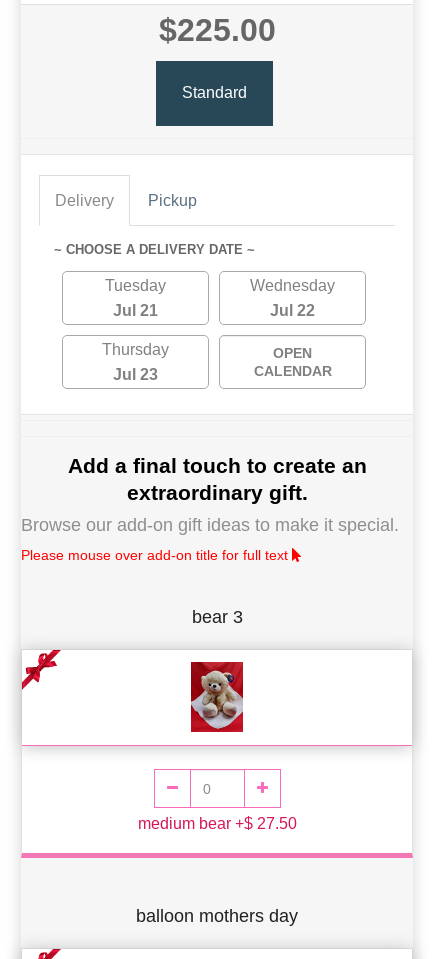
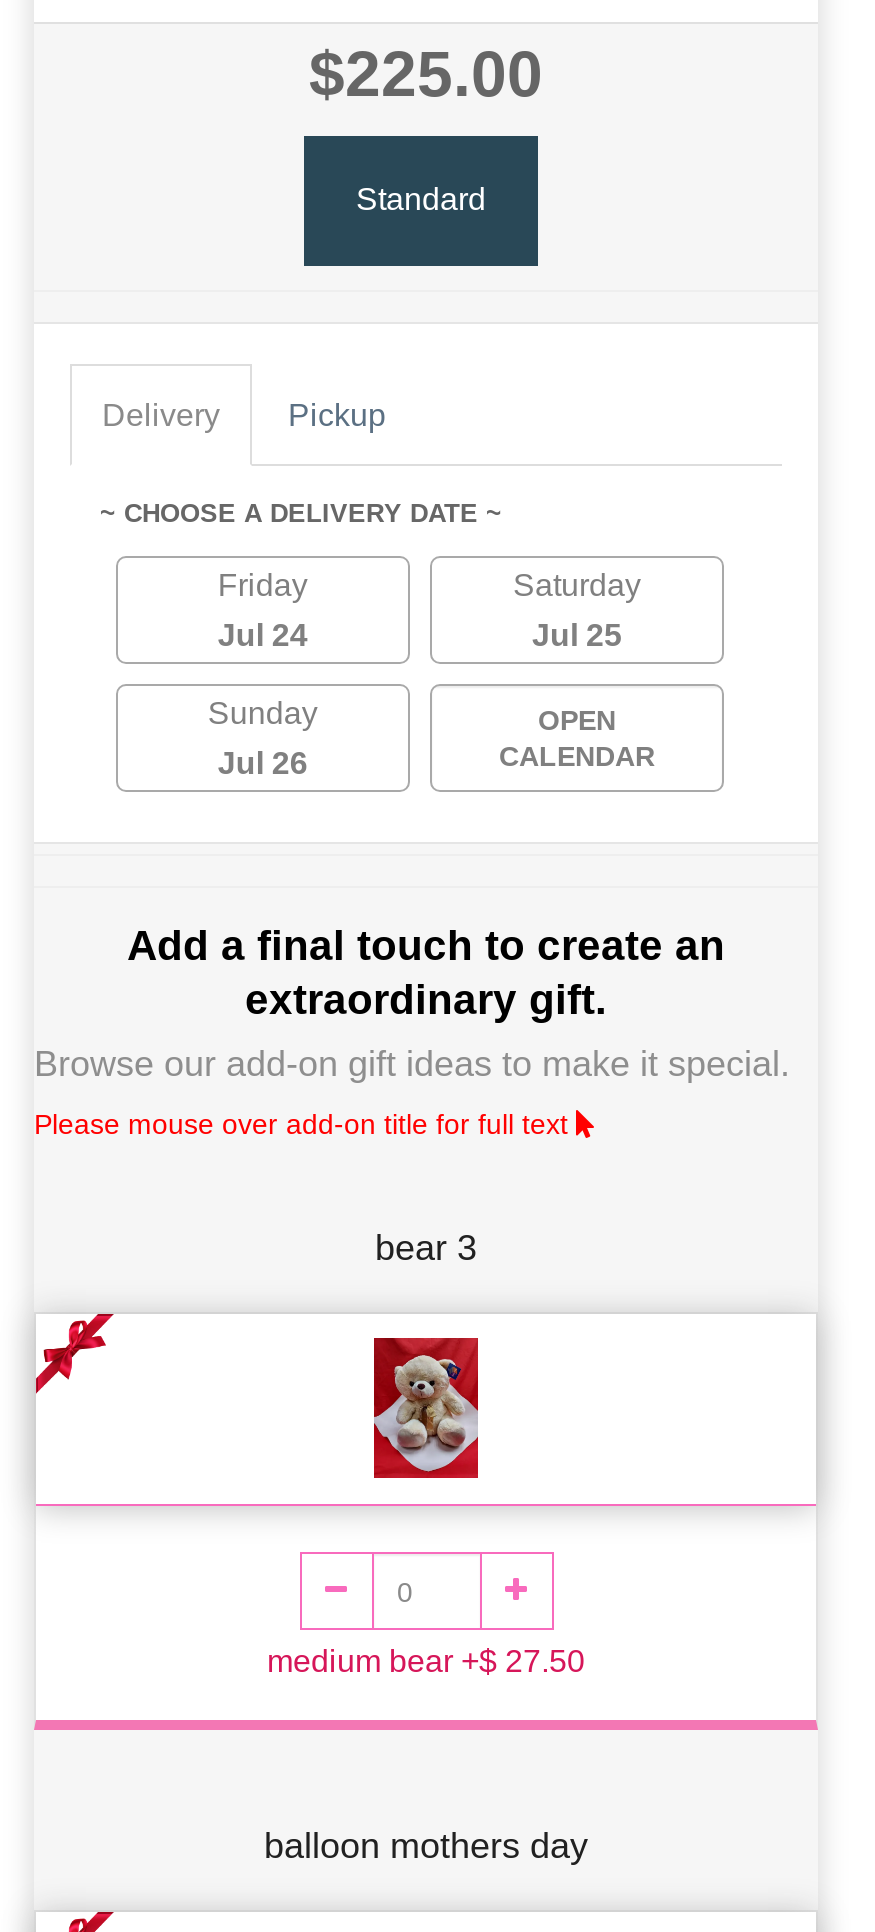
[105,276,166,293] Tuesday -> [218,567,308,601] Friday
[250,276,335,293] Wednesday -> [513,567,641,601] Saturday
[113,301,158,318] Jul 21 -> [218,617,308,651] Jul 24
[270,301,315,318] Jul 22 -> [532,617,622,651] Jul 25
[102,340,169,357] Thursday -> [208,695,318,729] Sunday
[113,365,158,382] Jul 23 -> [218,745,308,779] Jul 26

